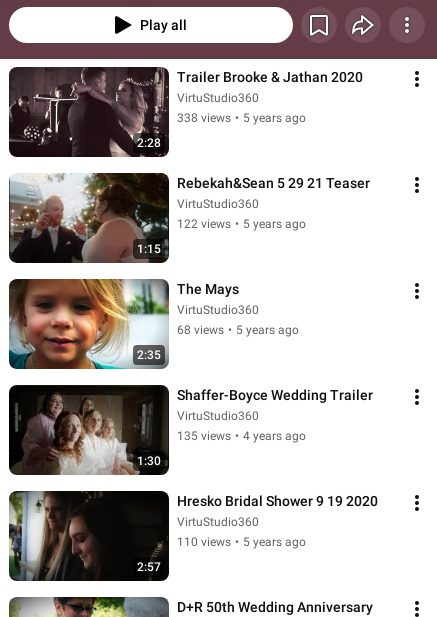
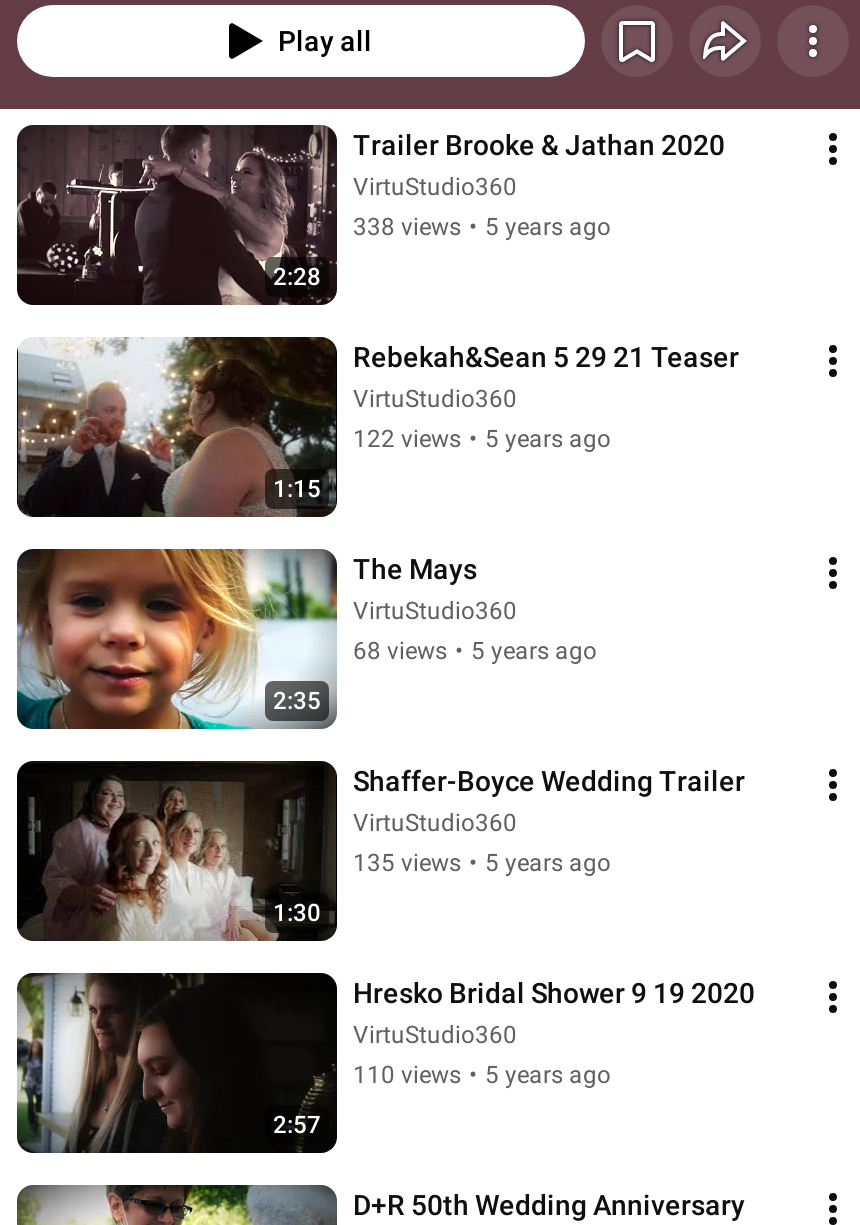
[177,429,306,443] 135 views • 4 years ago -> [353,849,611,877] 135 views • 5 years ago

